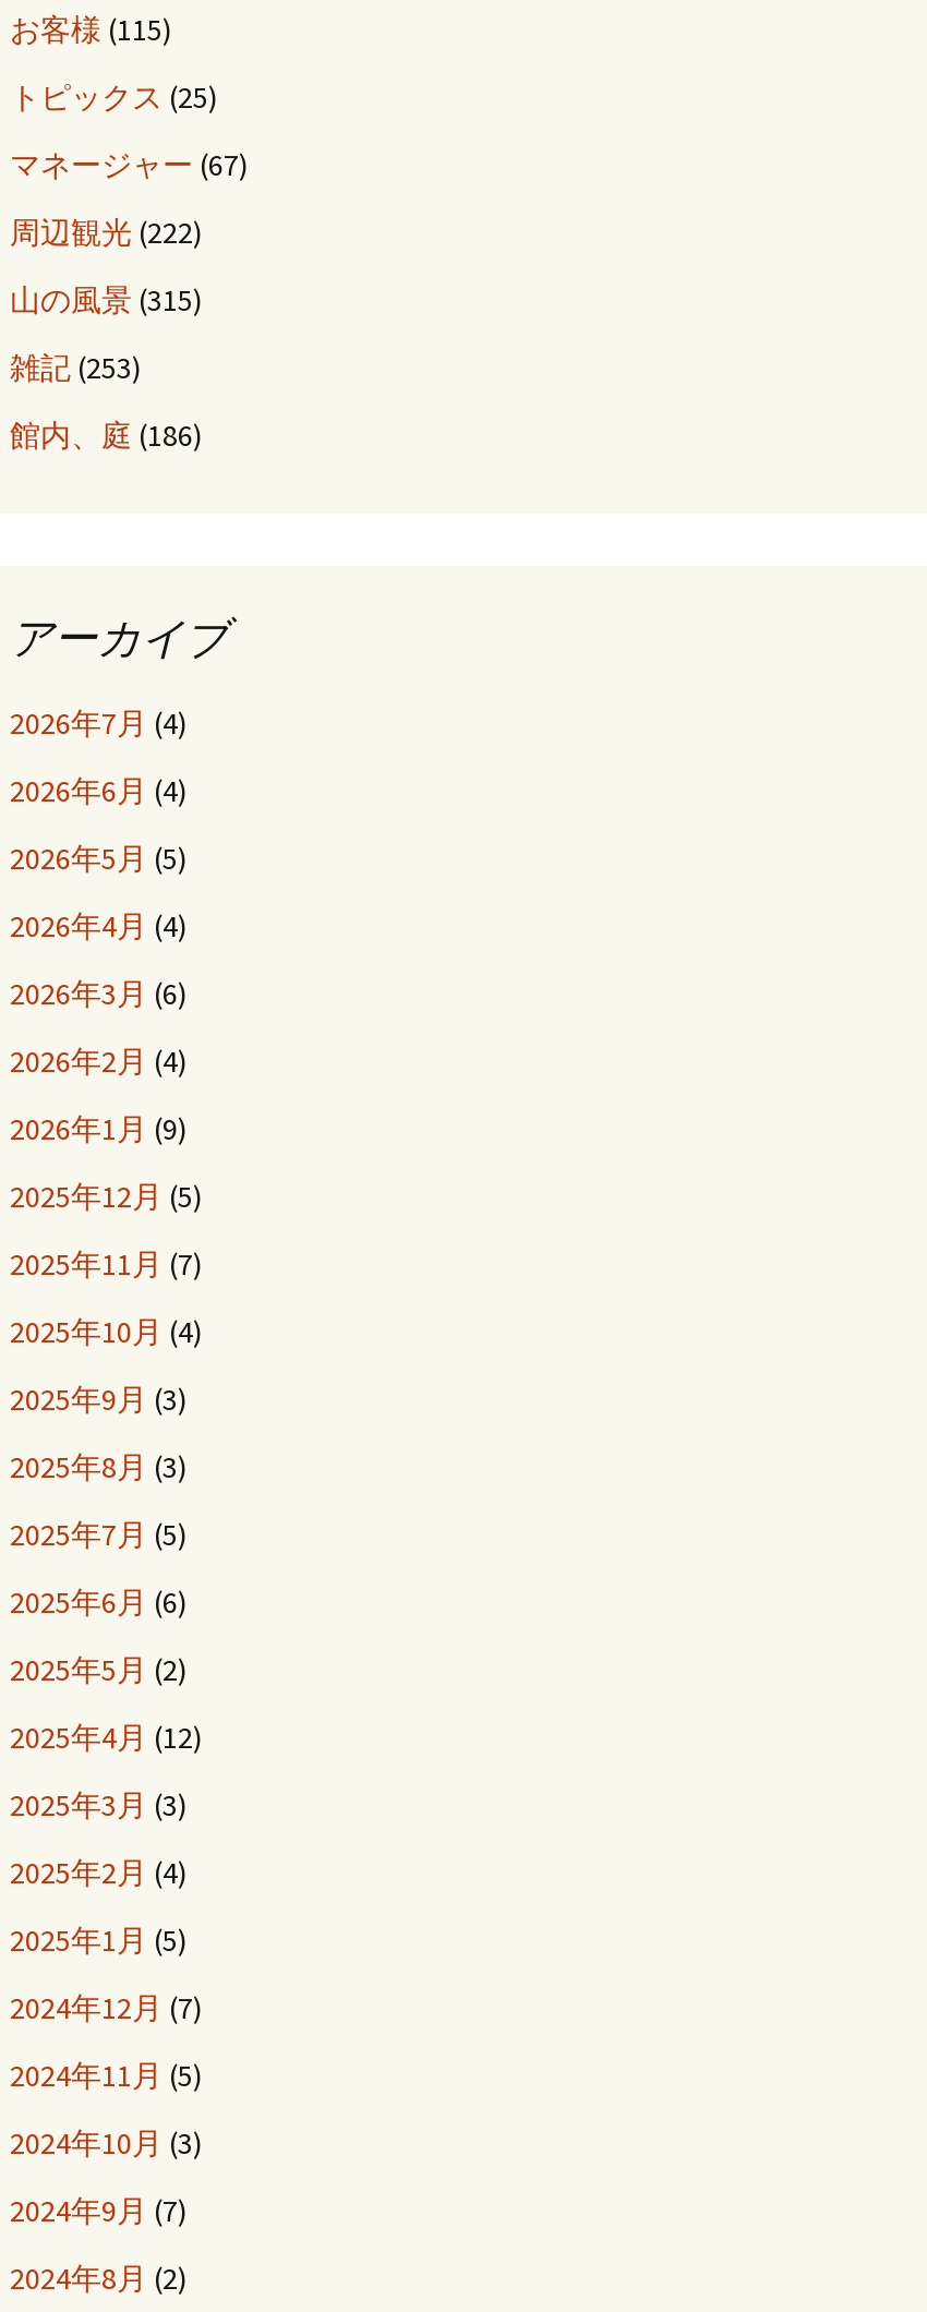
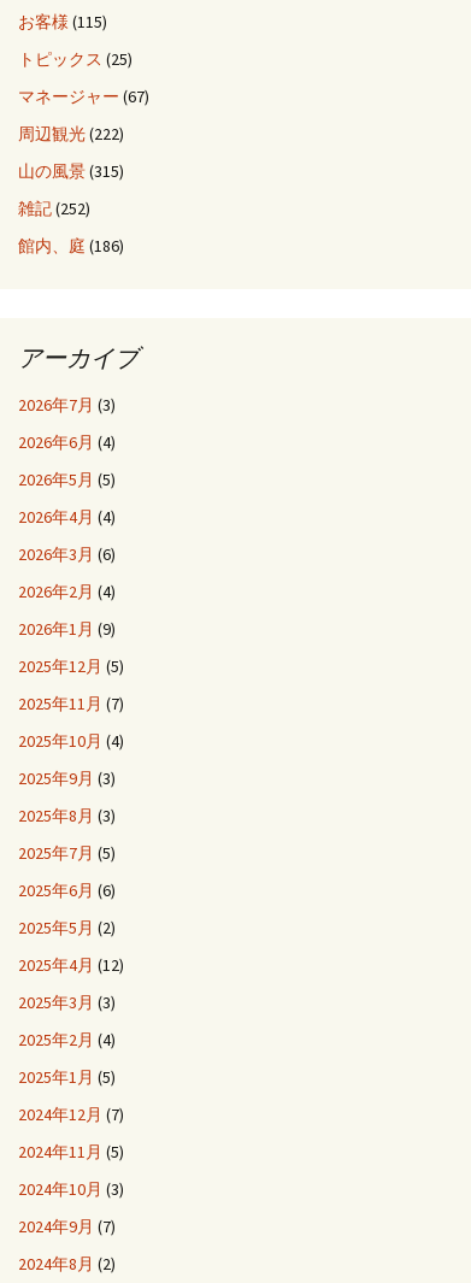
[10,348,141,387] 雑記(253) -> [18,198,90,219] 雑記(252)
[10,704,186,743] 2026年7月(4) -> [18,394,116,416] 2026年7月(3)

